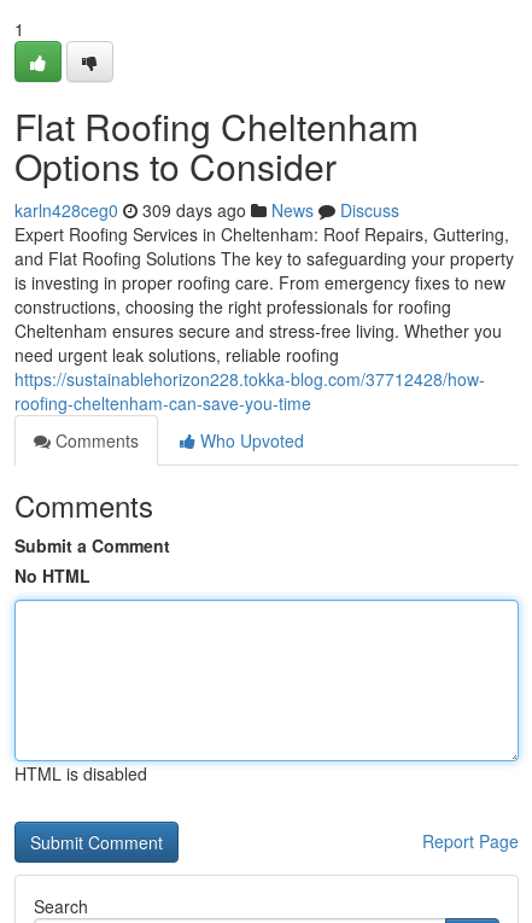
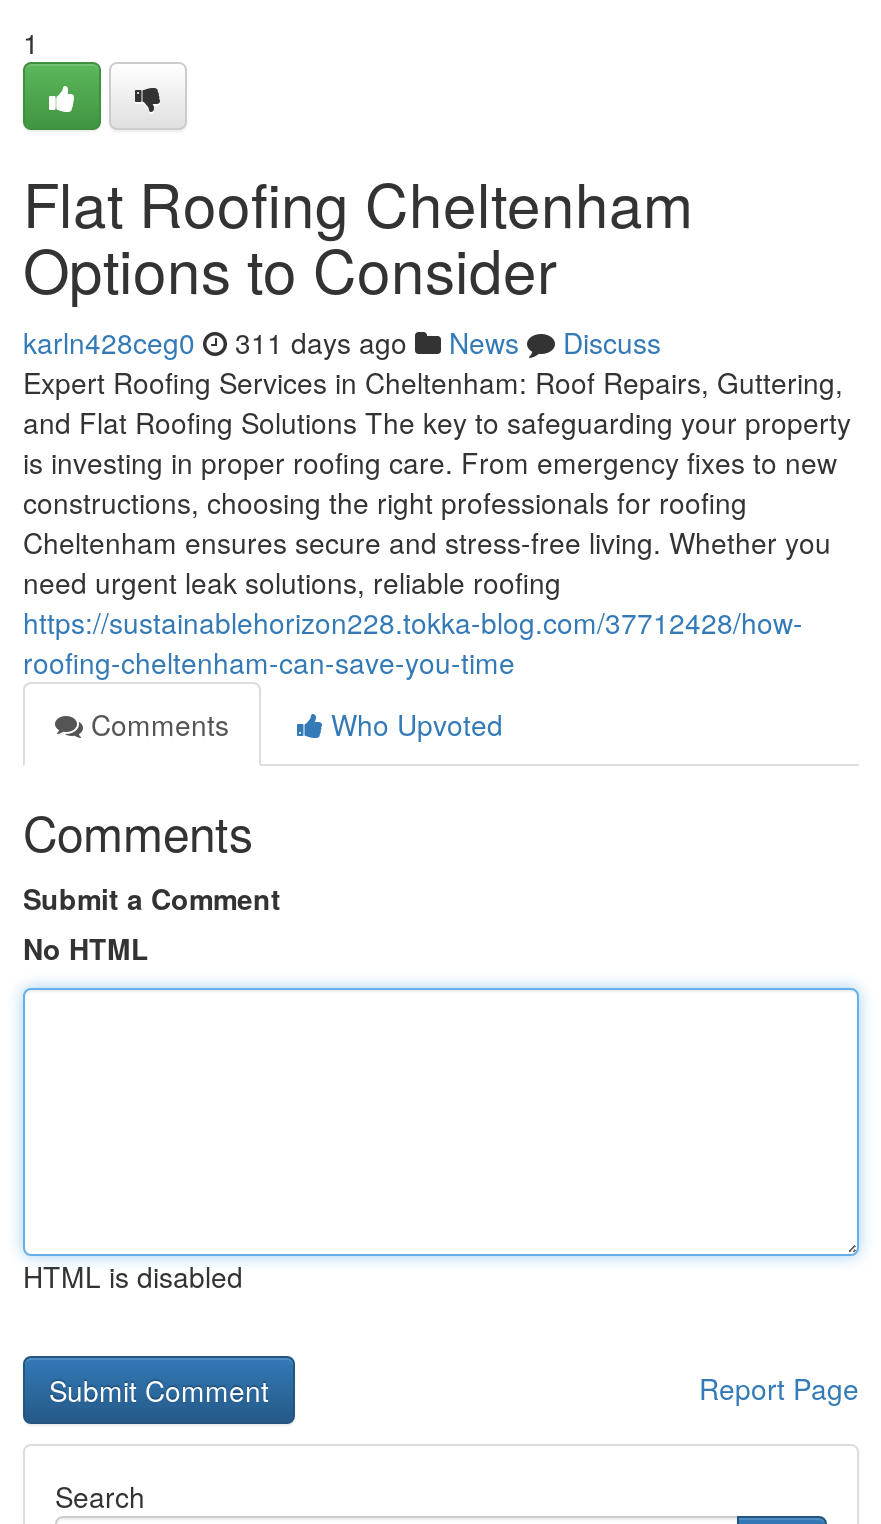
[14,198,399,222] karln428ceg0 309 days ago News Discuss -> [23,322,661,362] karln428ceg0 311 days ago News Discuss

